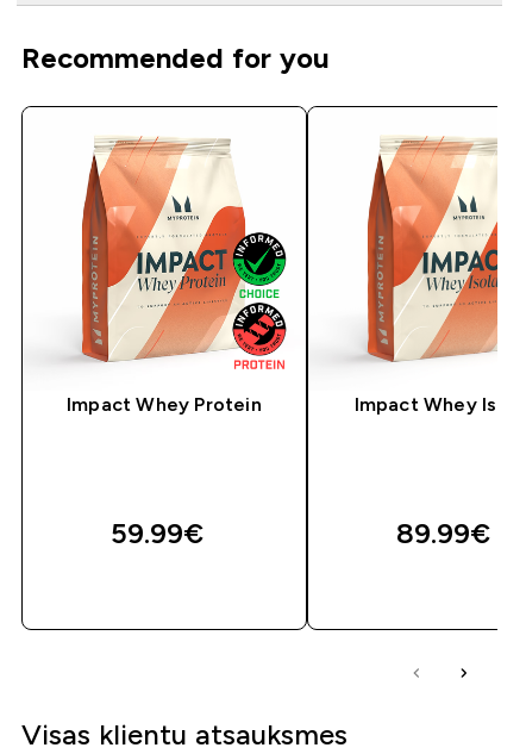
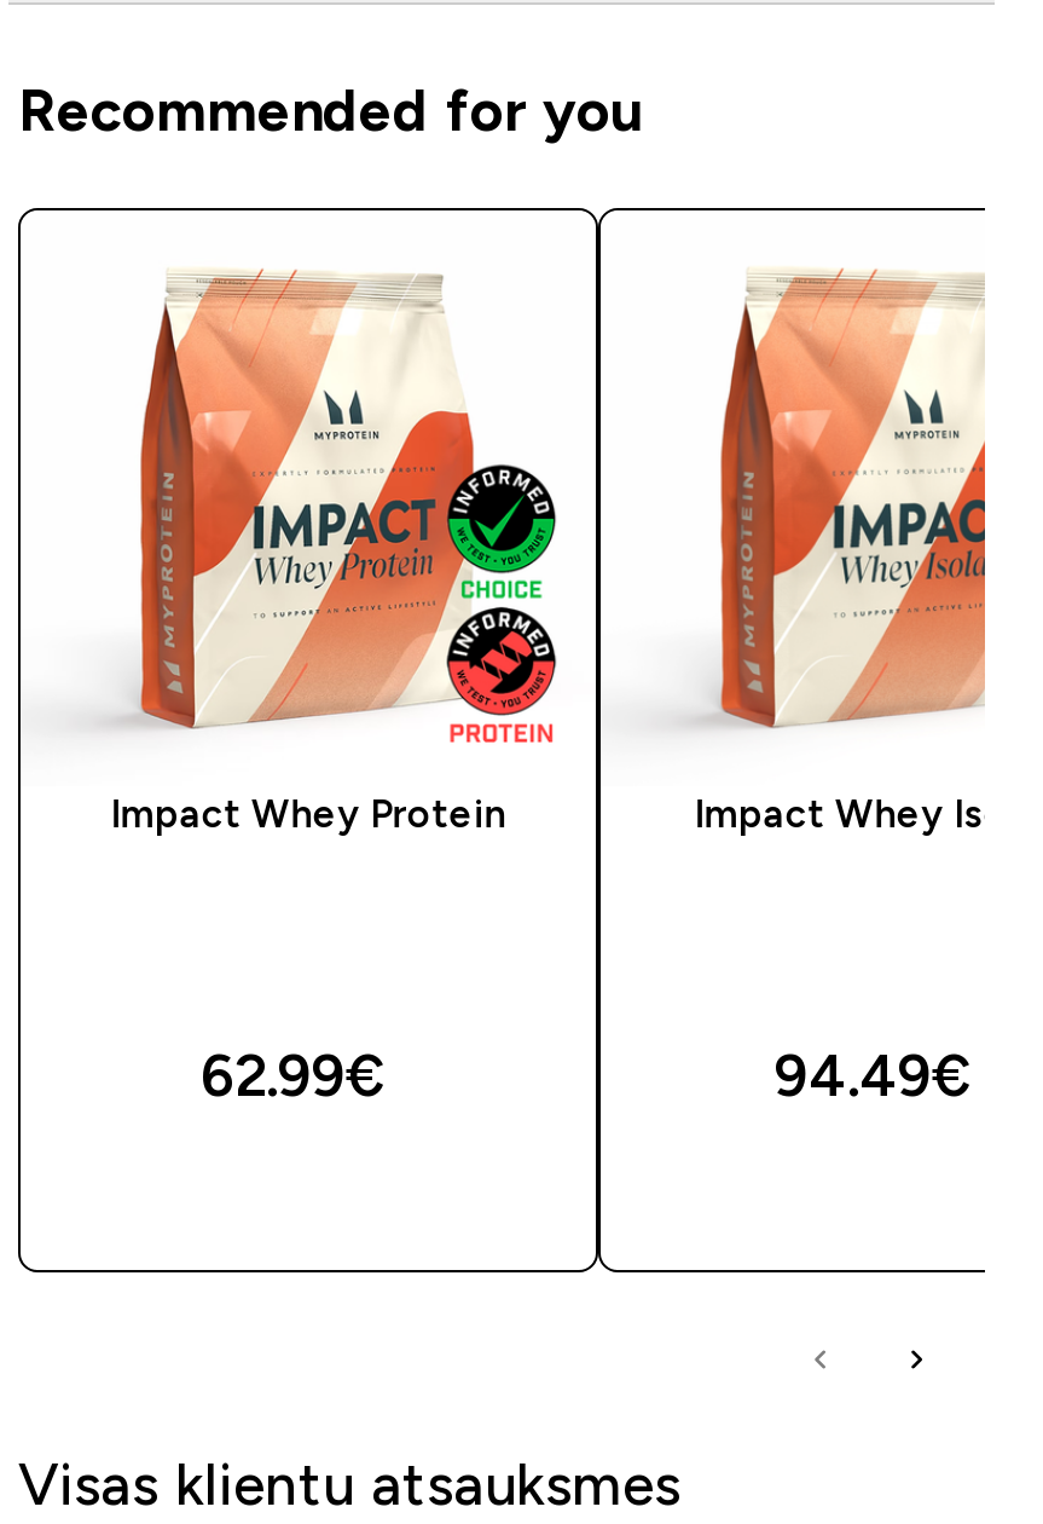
[111,517,203,549] 59.99€ -> [201,1042,387,1107] 62.99€
[396,517,490,549] 89.99€ -> [775,1042,973,1107] 94.49€

